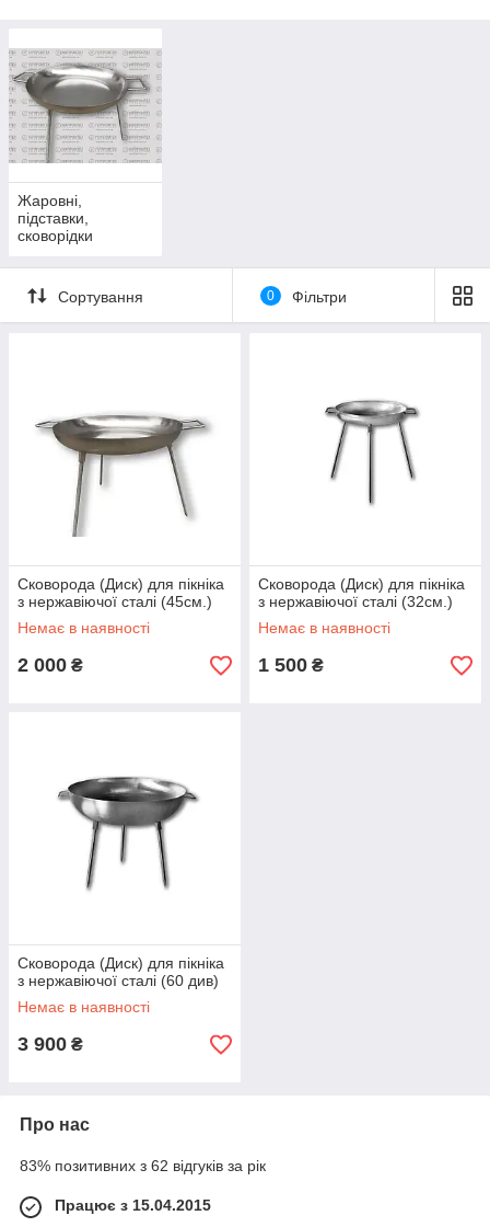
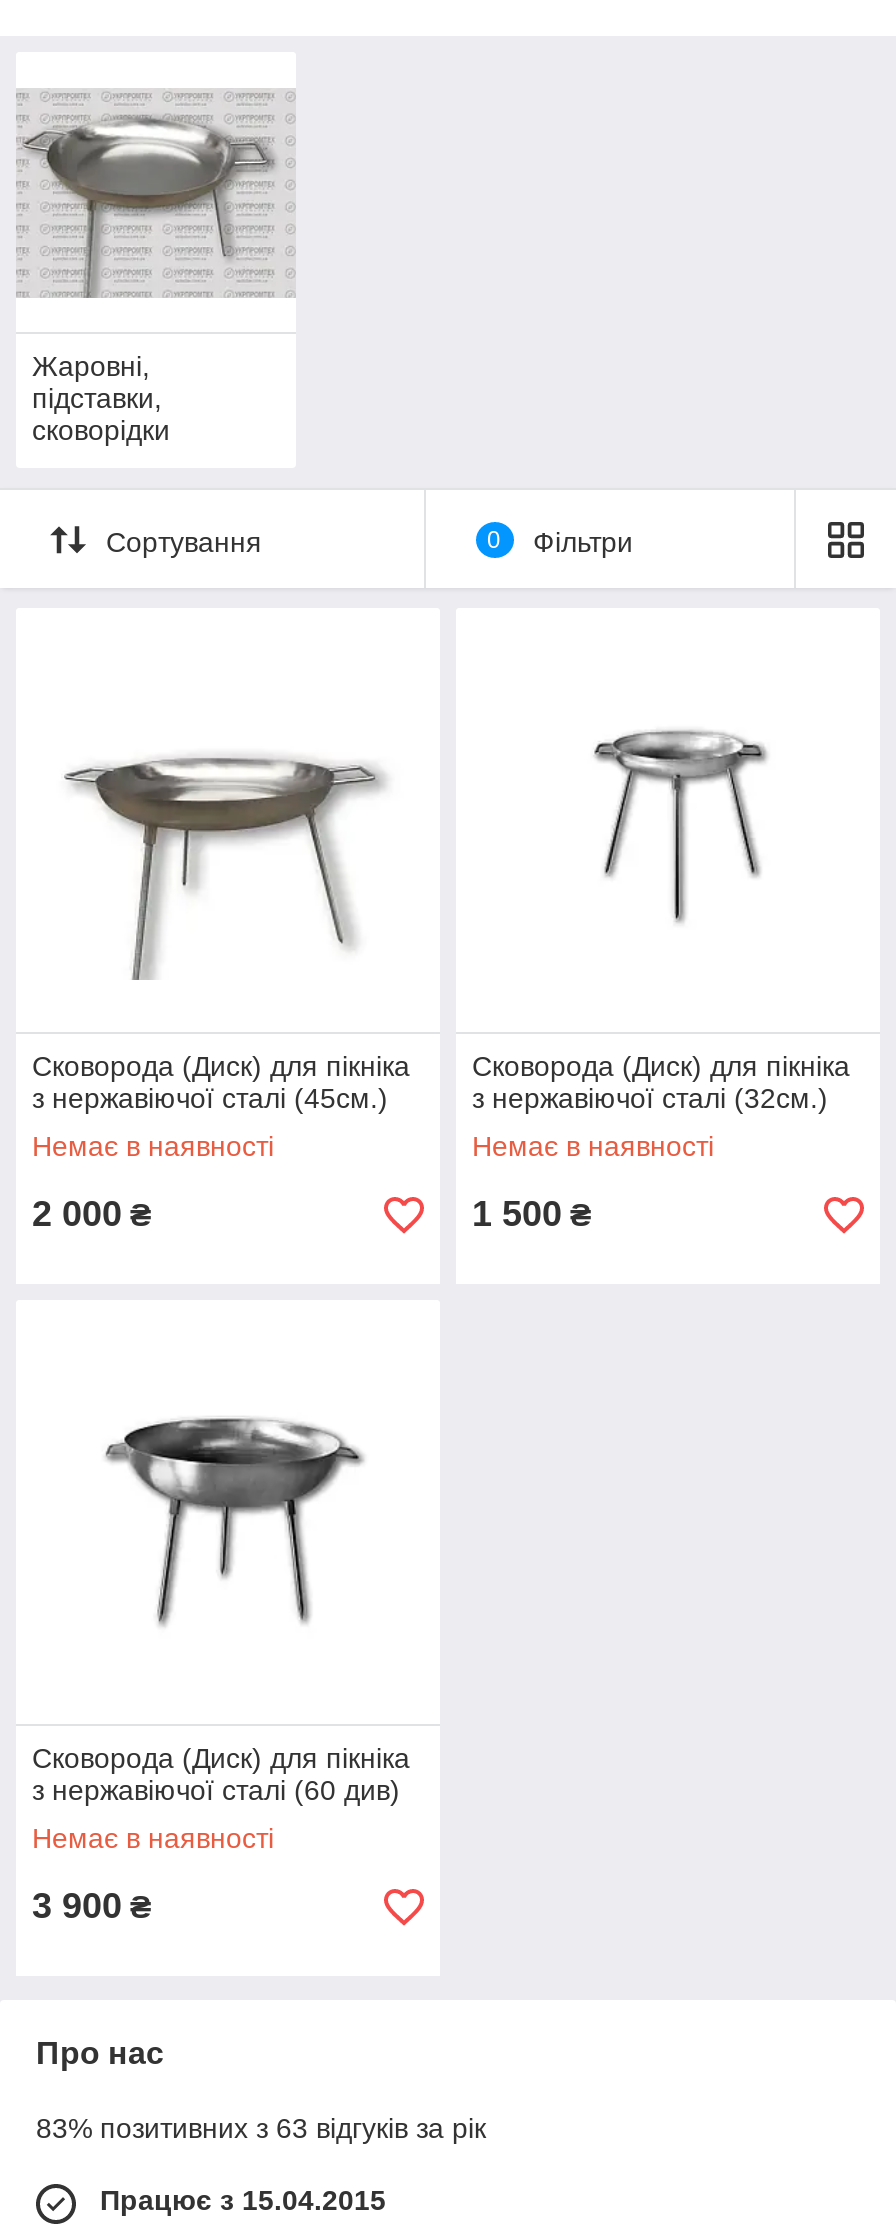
[20,1157,266,1174] 83% позитивних з 62 відгуків за рік -> [36,2112,486,2144] 83% позитивних з 63 відгуків за рік

